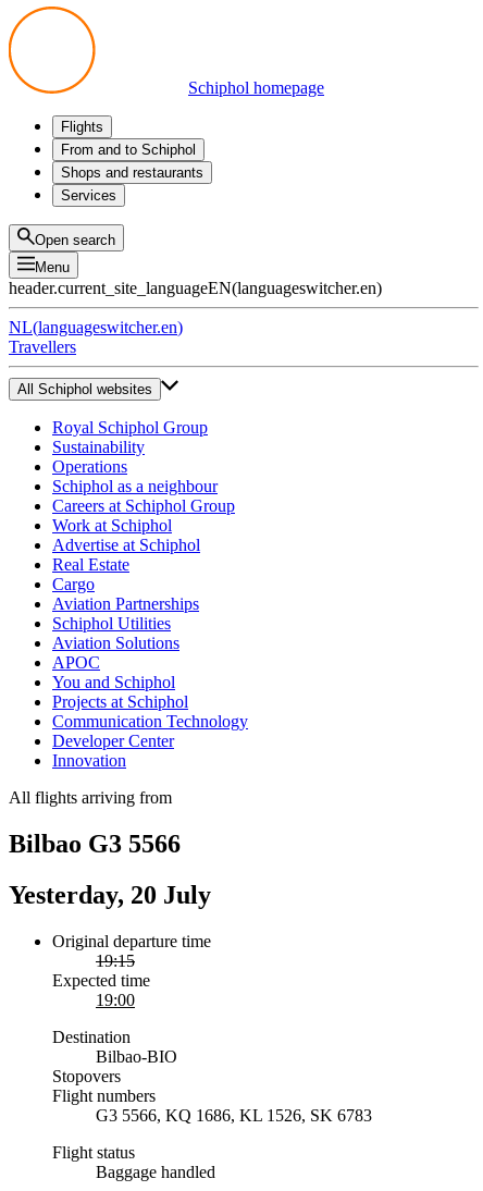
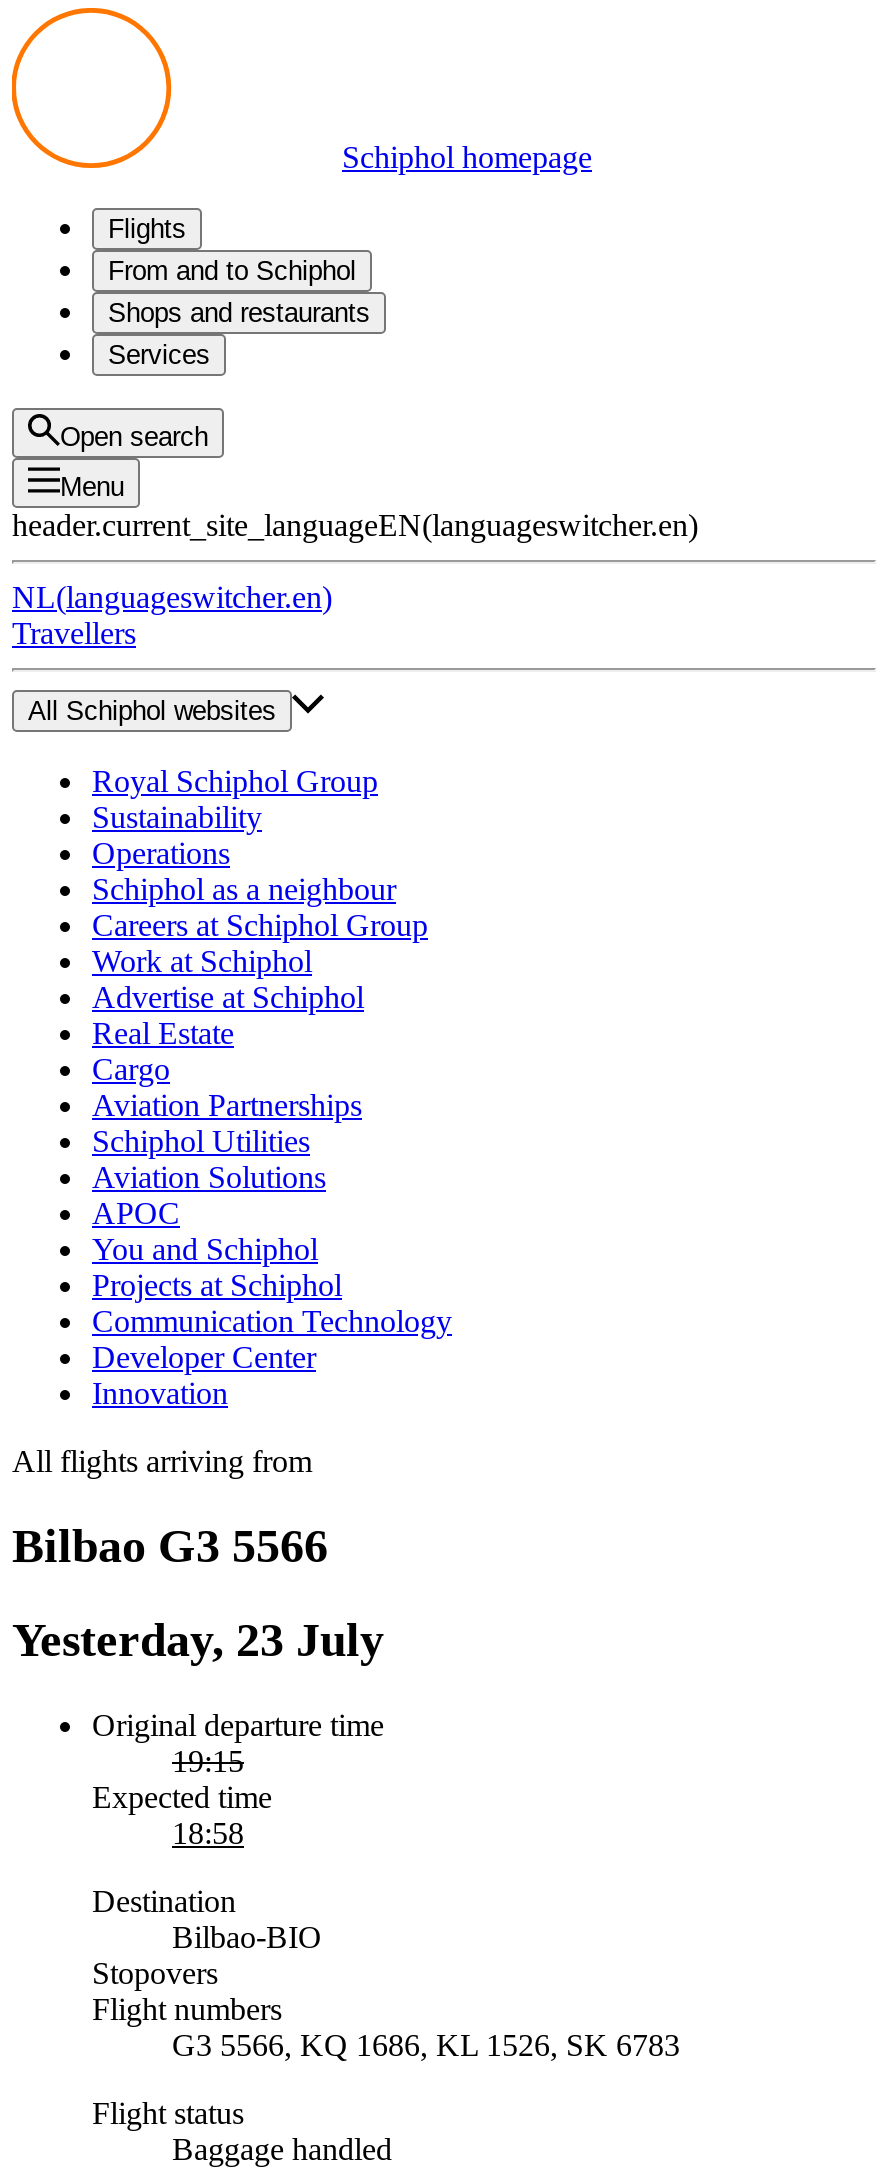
[9,881,211,909] Yesterday, 20 July -> [12,1614,384,1666] Yesterday, 23 July
[96,990,135,1009] 19:00 -> [172,1815,244,1849] 18:58

